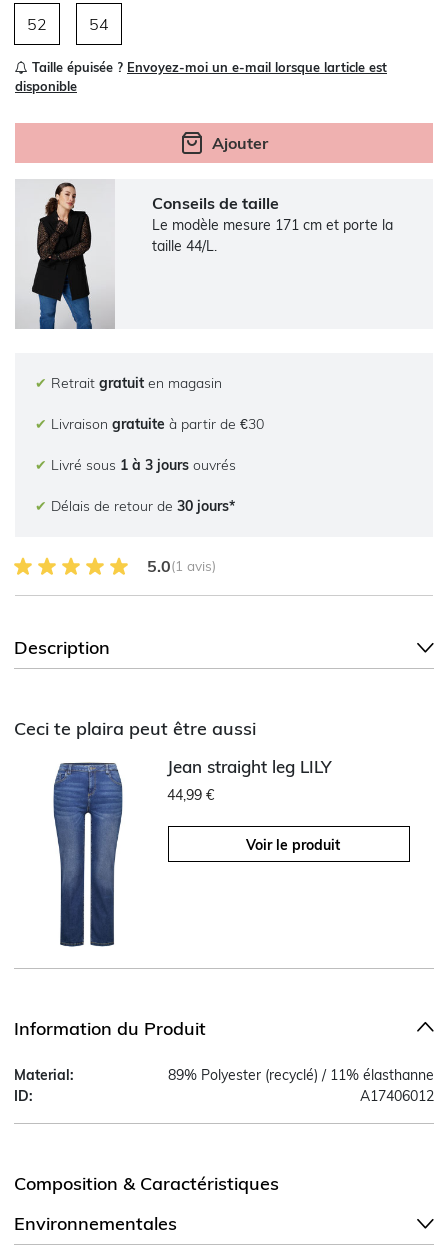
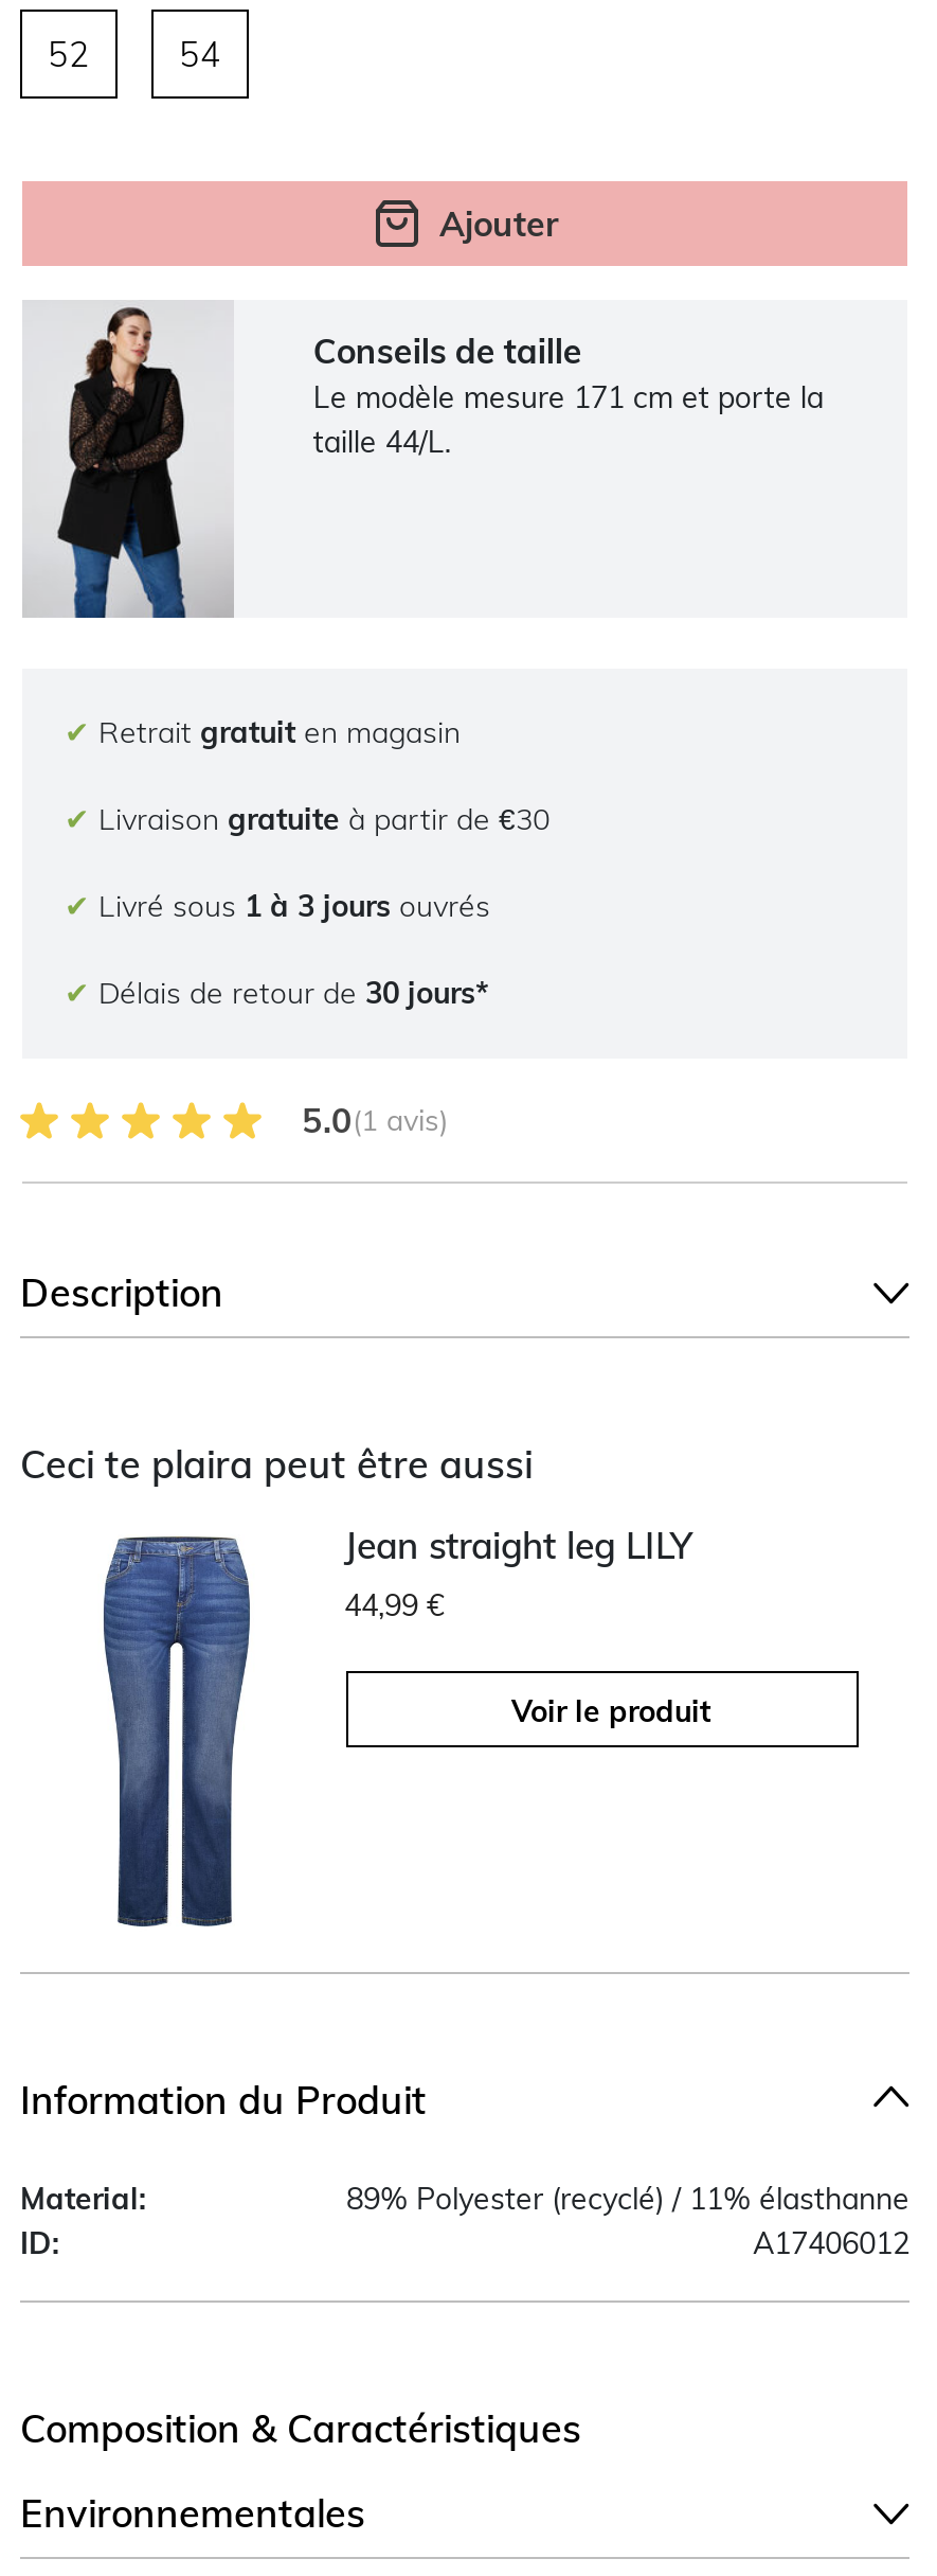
[15,59,387,94] Taille épuisée ? Envoyez-moi un e-mail lorsque larticle est | disponible -> none

